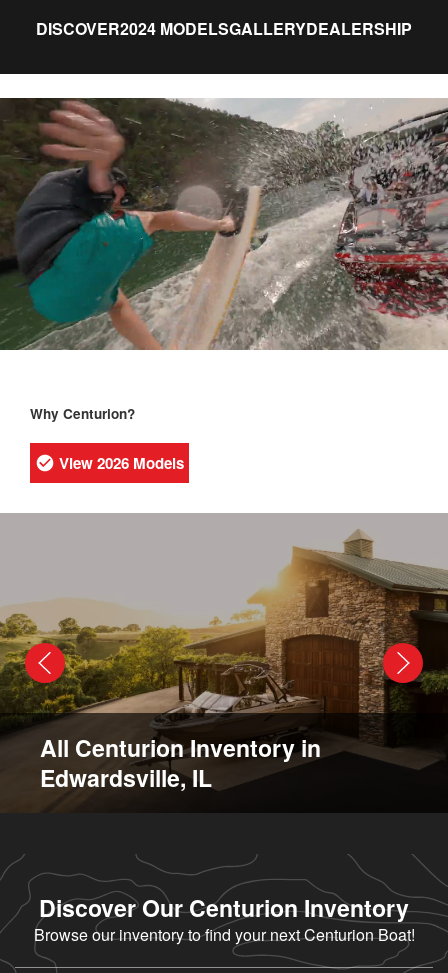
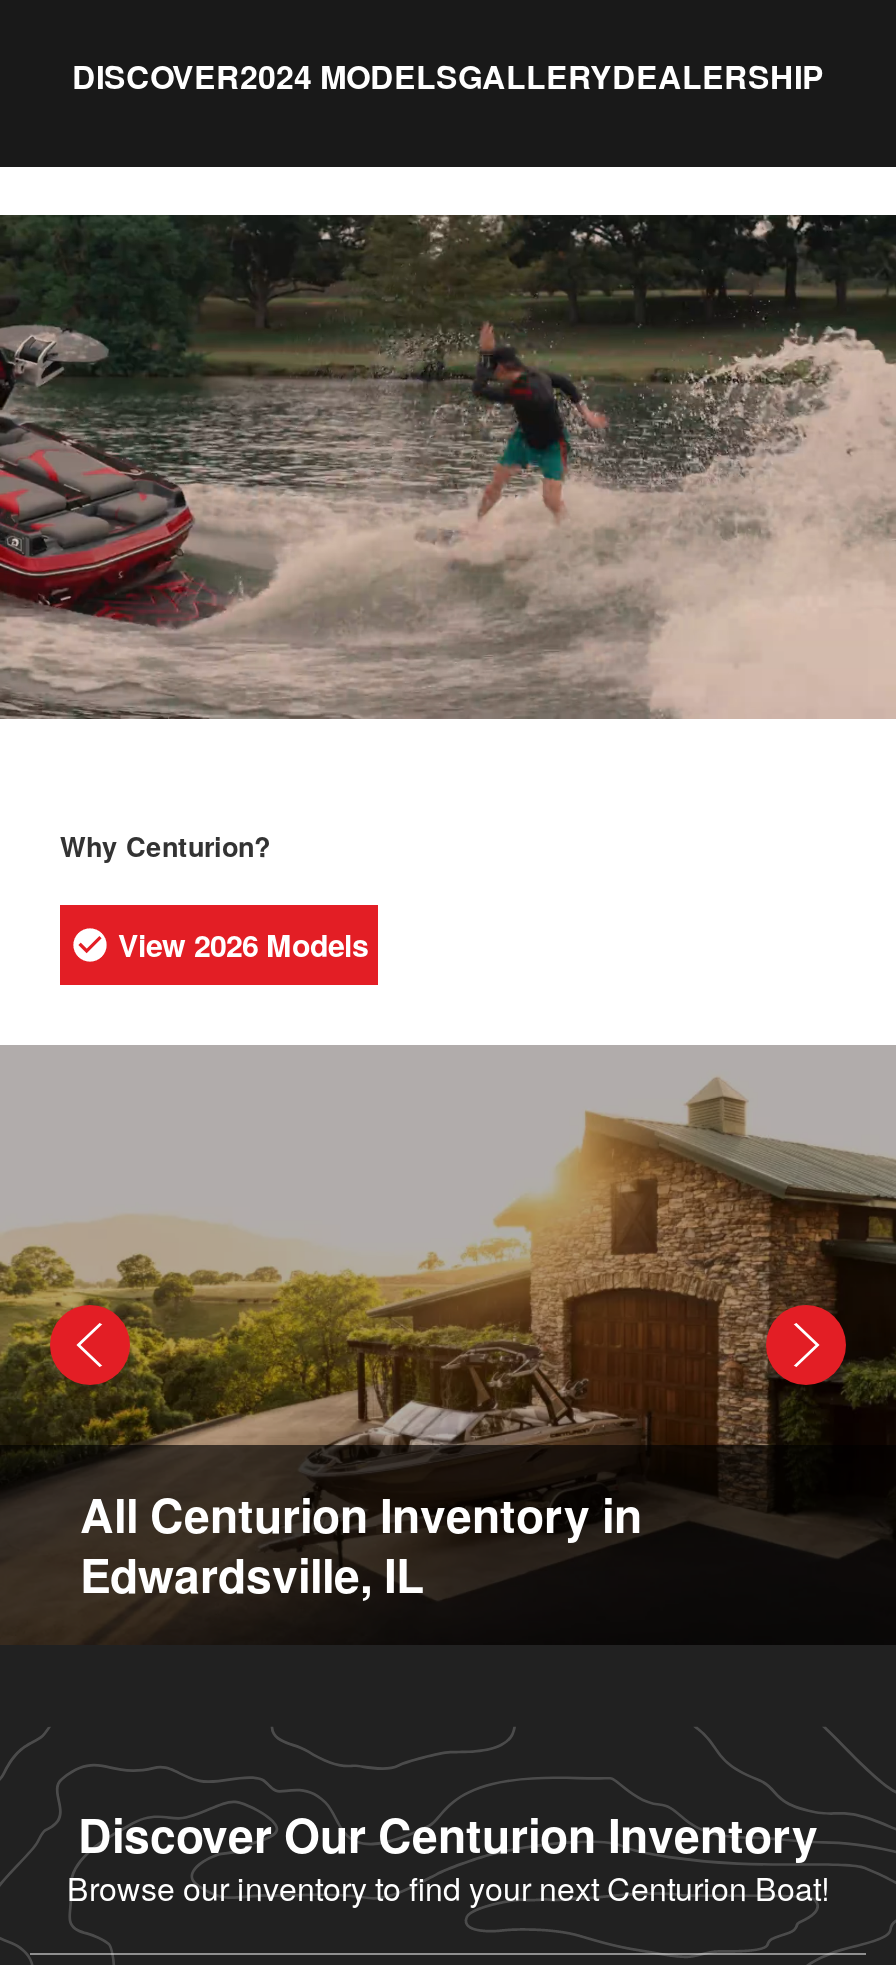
[3,98,445,350] [image] -> [6,213,890,719] [image]

